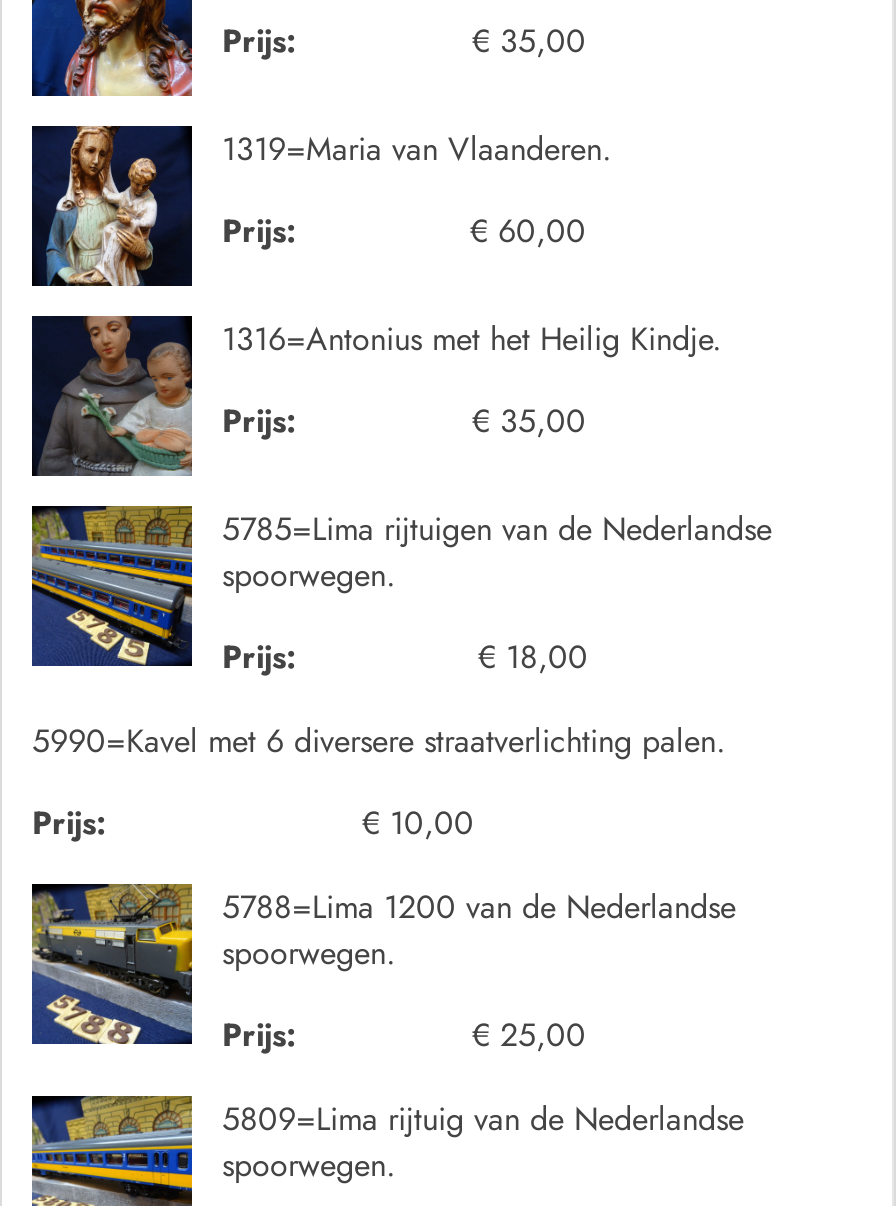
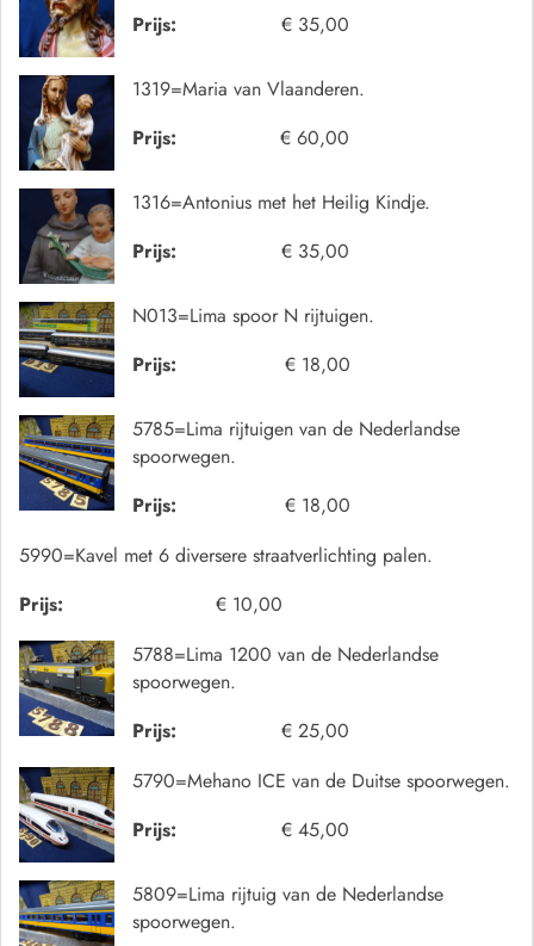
none -> [18,302,374,397] [image] | N013=Lima spoor N rijtuigen. | Prijs: | € 18,00
none -> [18,767,510,864] [image] | 5790=Mehano ICE van de Duitse spoorwegen. | Prijs: | € 45,00

